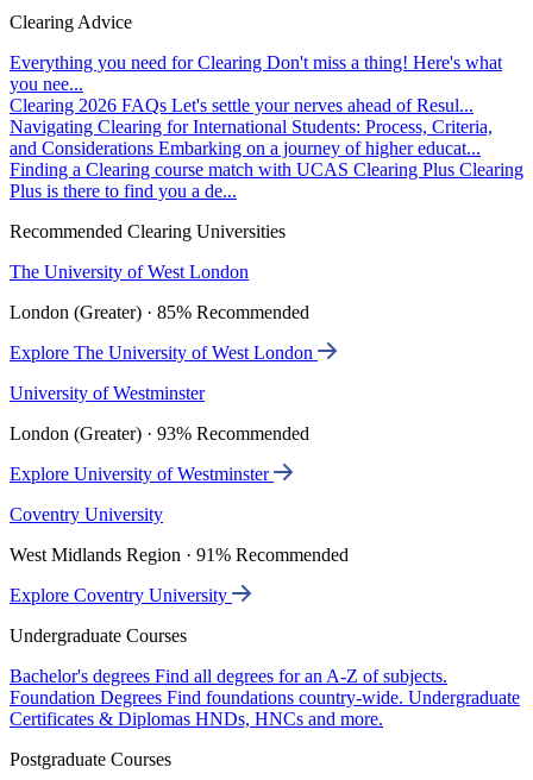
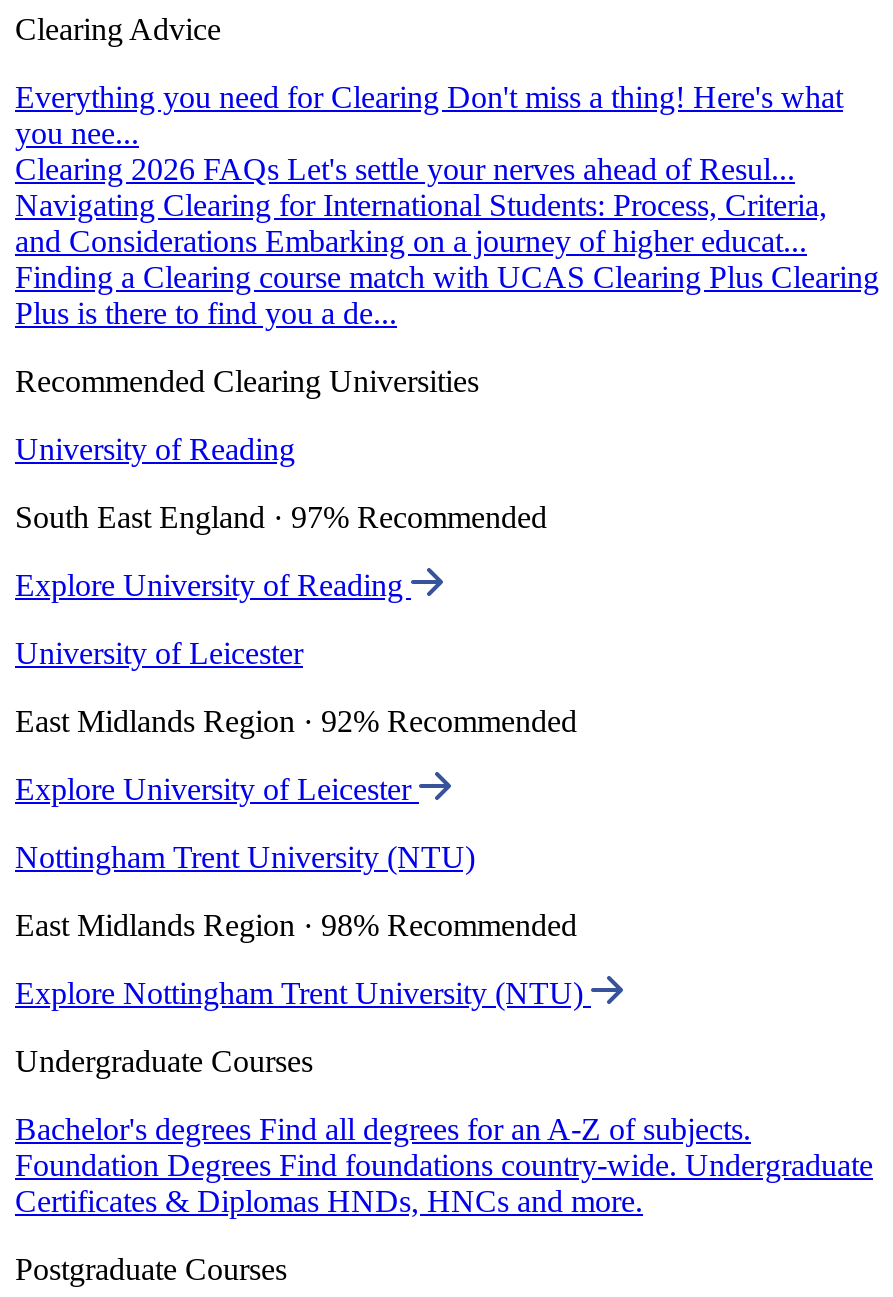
[10,262,249,282] The University of West London -> [15,432,295,466] University of Reading
[10,302,309,322] London (Greater) · 85% Recommended -> [15,500,547,534] South East England · 97% Recommended
[10,343,318,363] Explore The University of West London -> [15,568,411,602] Explore University of Reading
[10,383,205,403] University of Westminster -> [15,636,303,670] University of Leicester
[10,423,309,444] London (Greater) · 93% Recommended -> [15,704,577,738] East Midlands Region · 92% Recommended
[10,464,274,484] Explore University of Westminster -> [15,772,419,806] Explore University of Leicester
[10,504,163,524] Coventry University -> [15,840,475,874] Nottingham Trent University (NTU)
[10,545,349,565] West Midlands Region · 91% Recommended -> [15,908,577,942] East Midlands Region · 98% Recommended
[10,585,232,605] Explore Coventry University -> [15,976,591,1010] Explore Nottingham Trent University (NTU)

